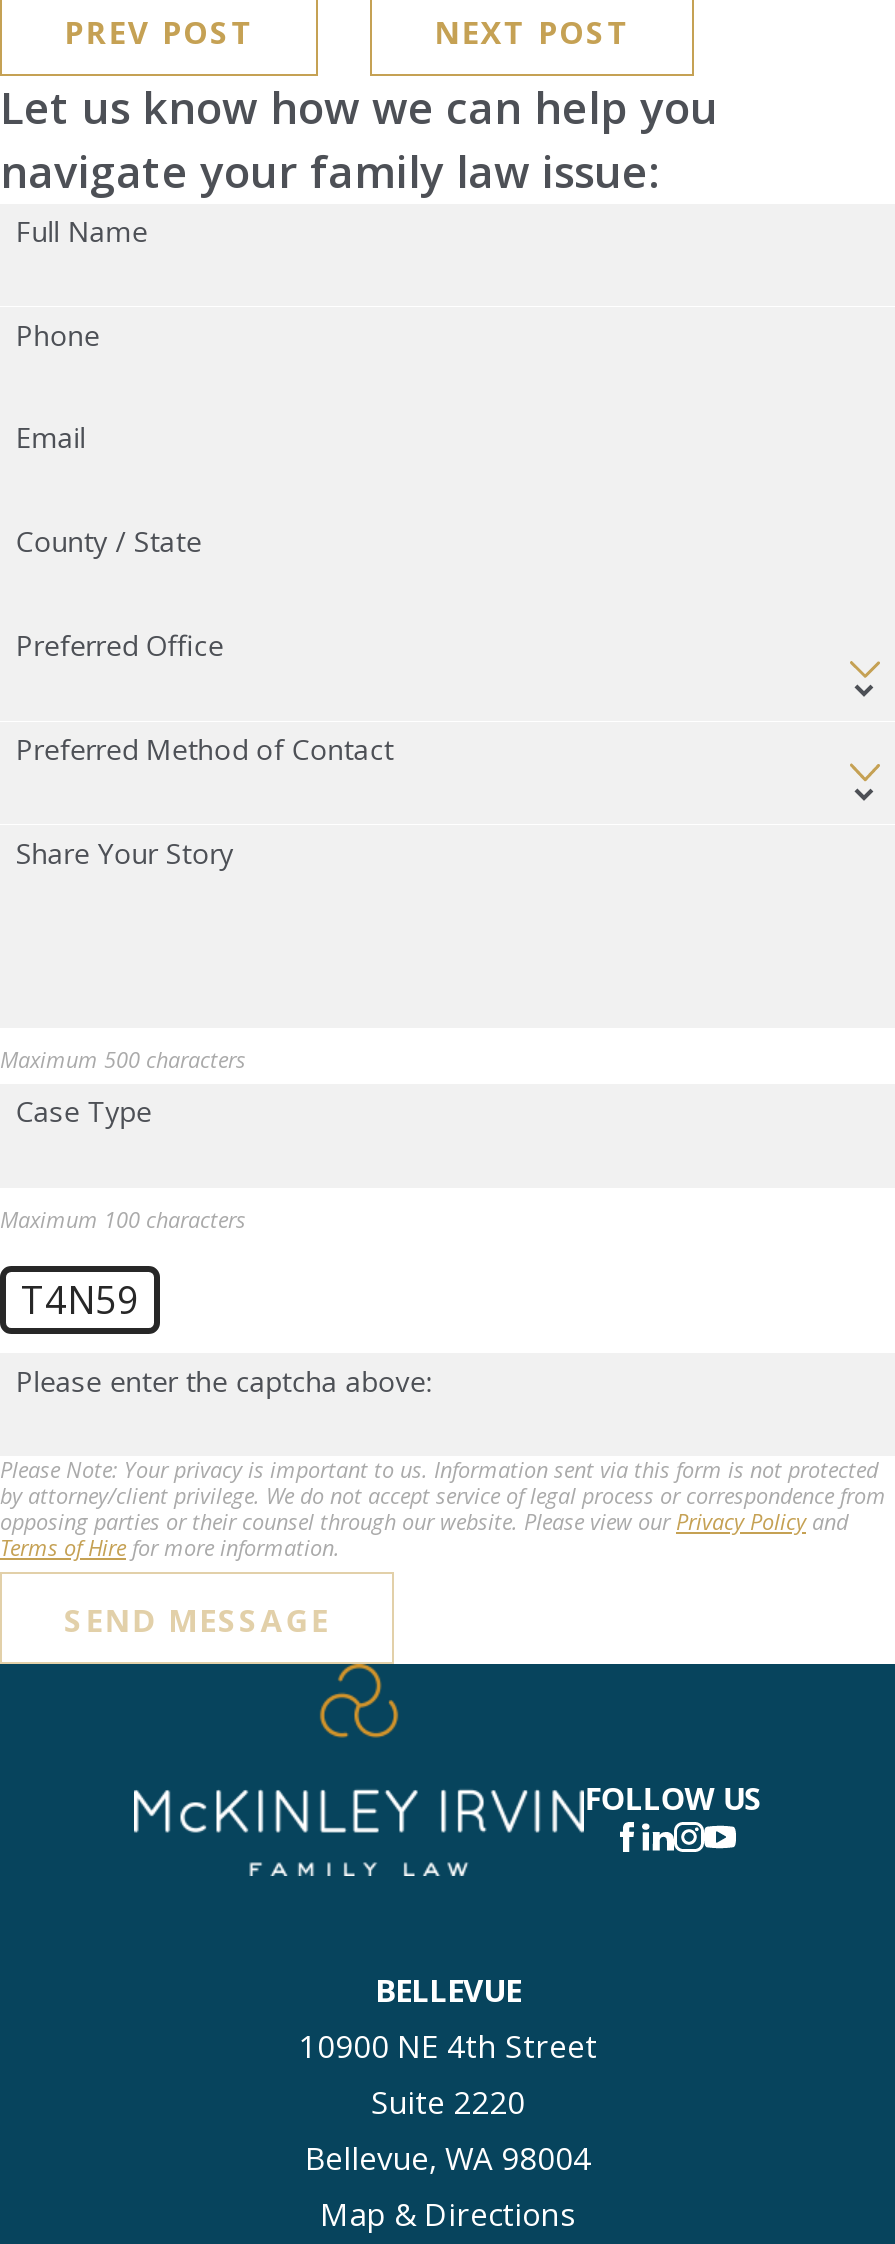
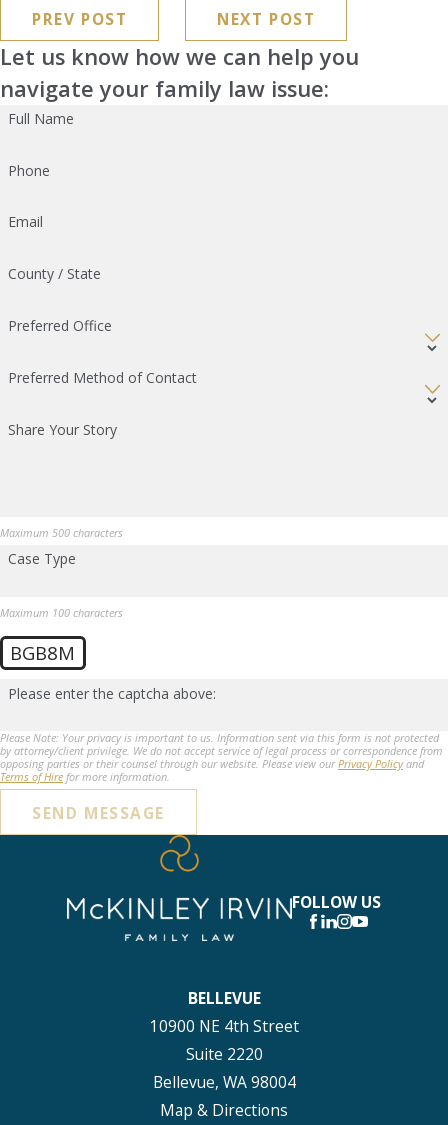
[21,1274,139,1324] T4N59 -> [10,640,75,665] BGB8M

